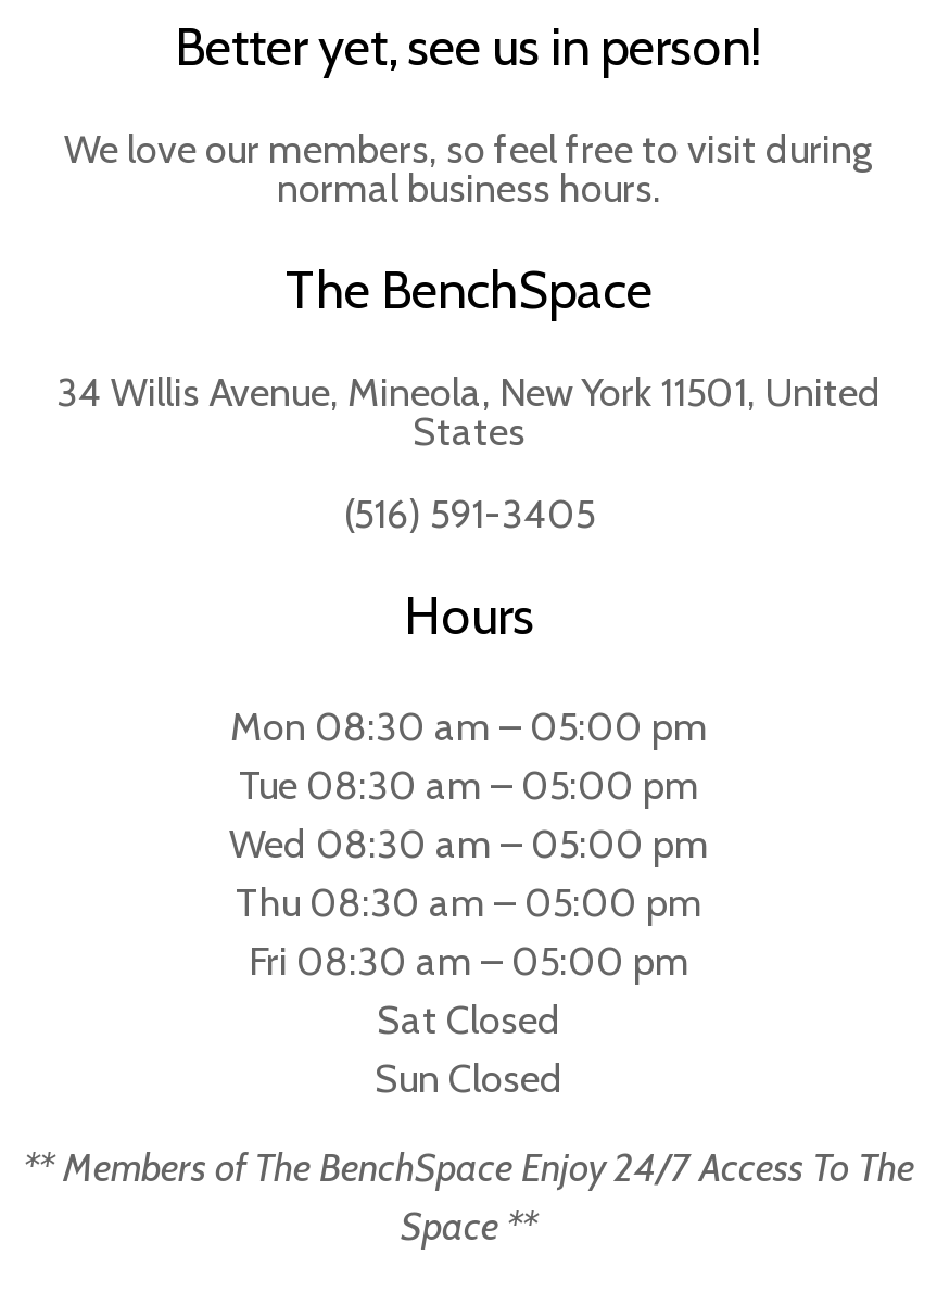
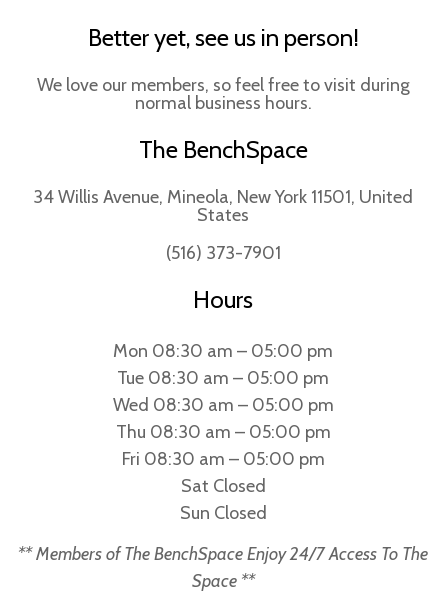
[343,491,595,539] (516) 591-3405 -> [165,242,280,264] (516) 373-7901

